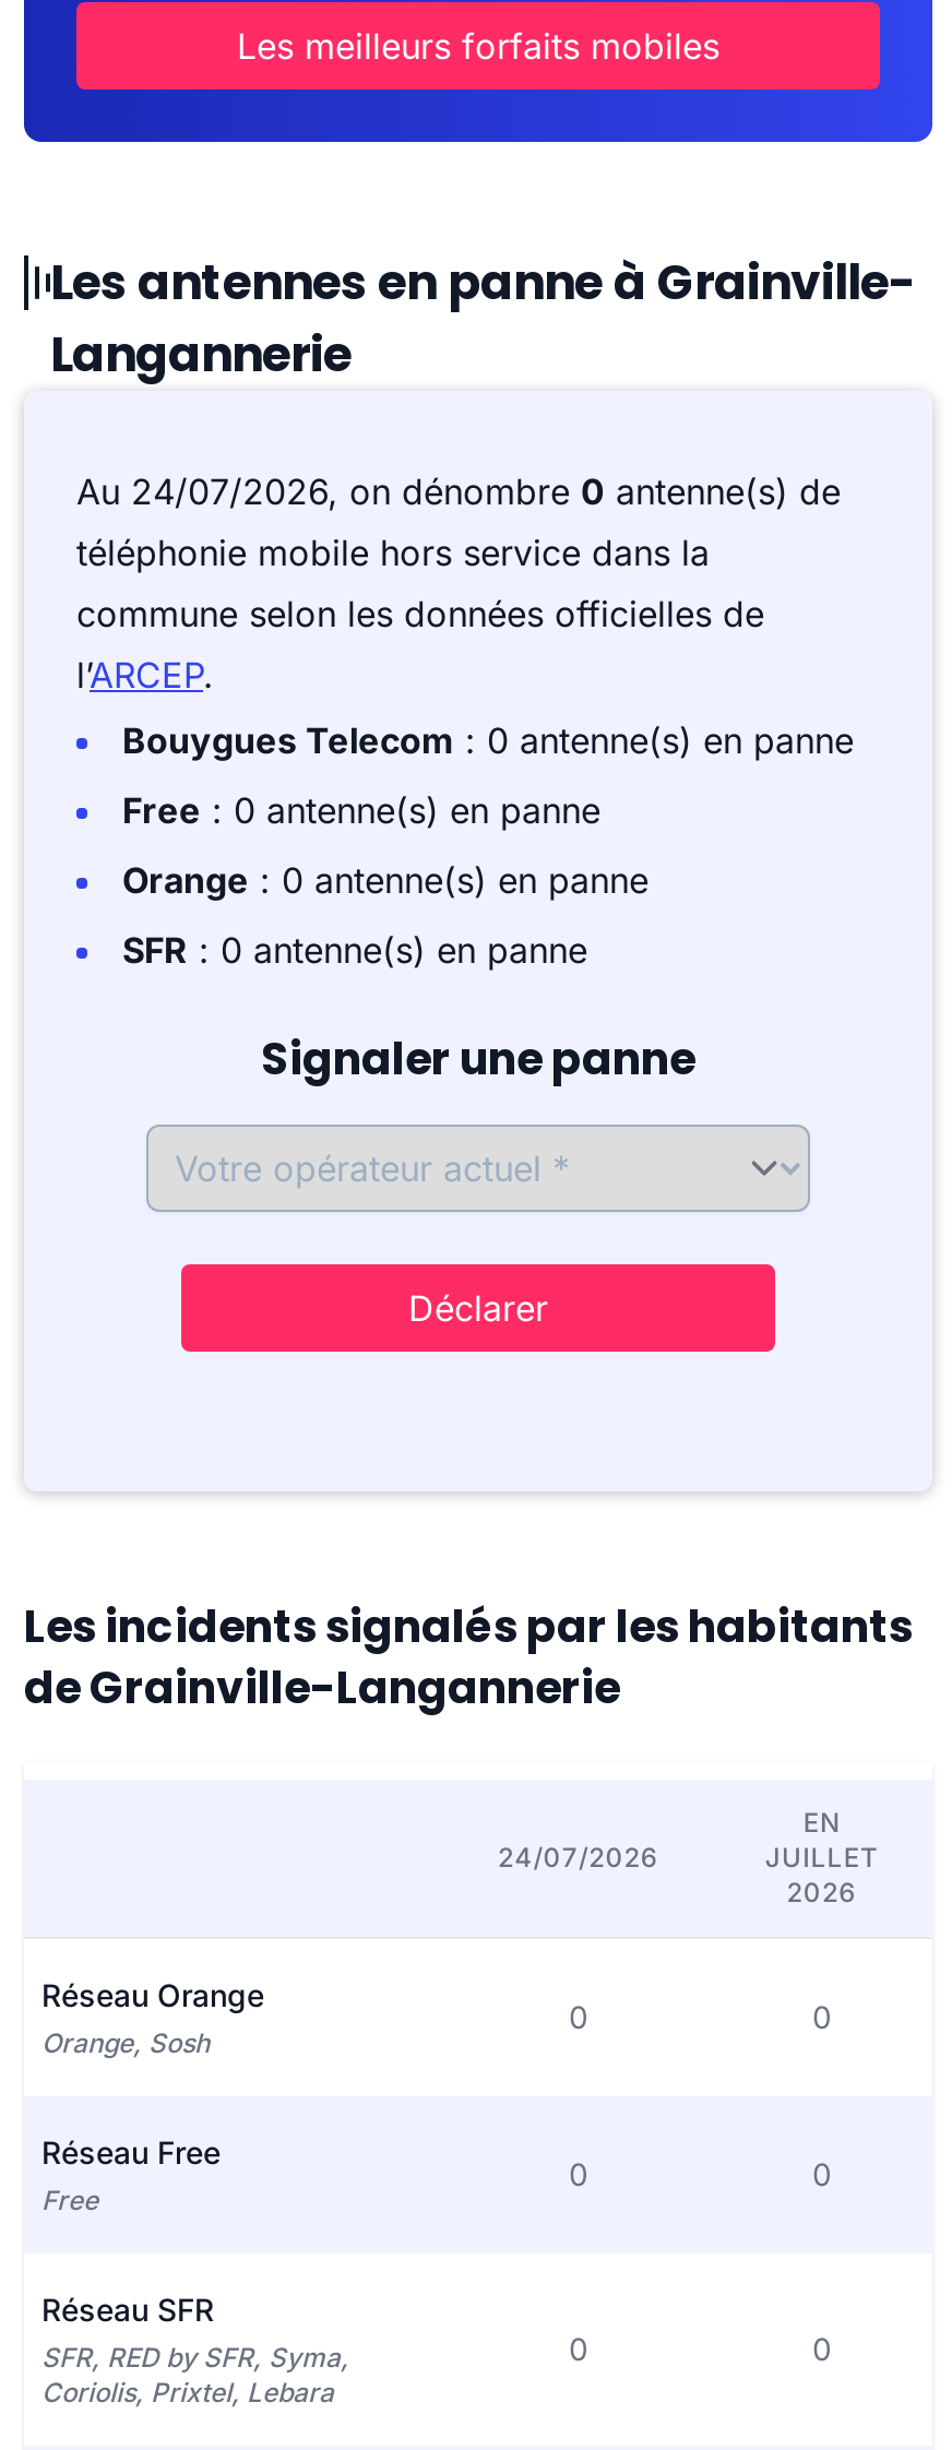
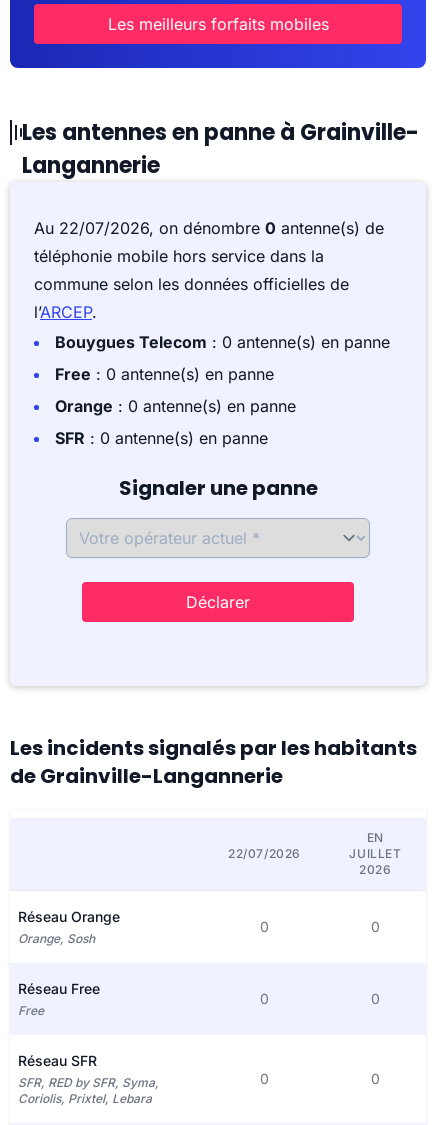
[76,469,841,513] Au 24/07/2026, on dénombre 0 antenne(s) de -> [34,218,384,238] Au 22/07/2026, on dénombre 0 antenne(s) de
[498,1841,659,1874] 24/07/2026 -> [228,846,301,861] 22/07/2026

